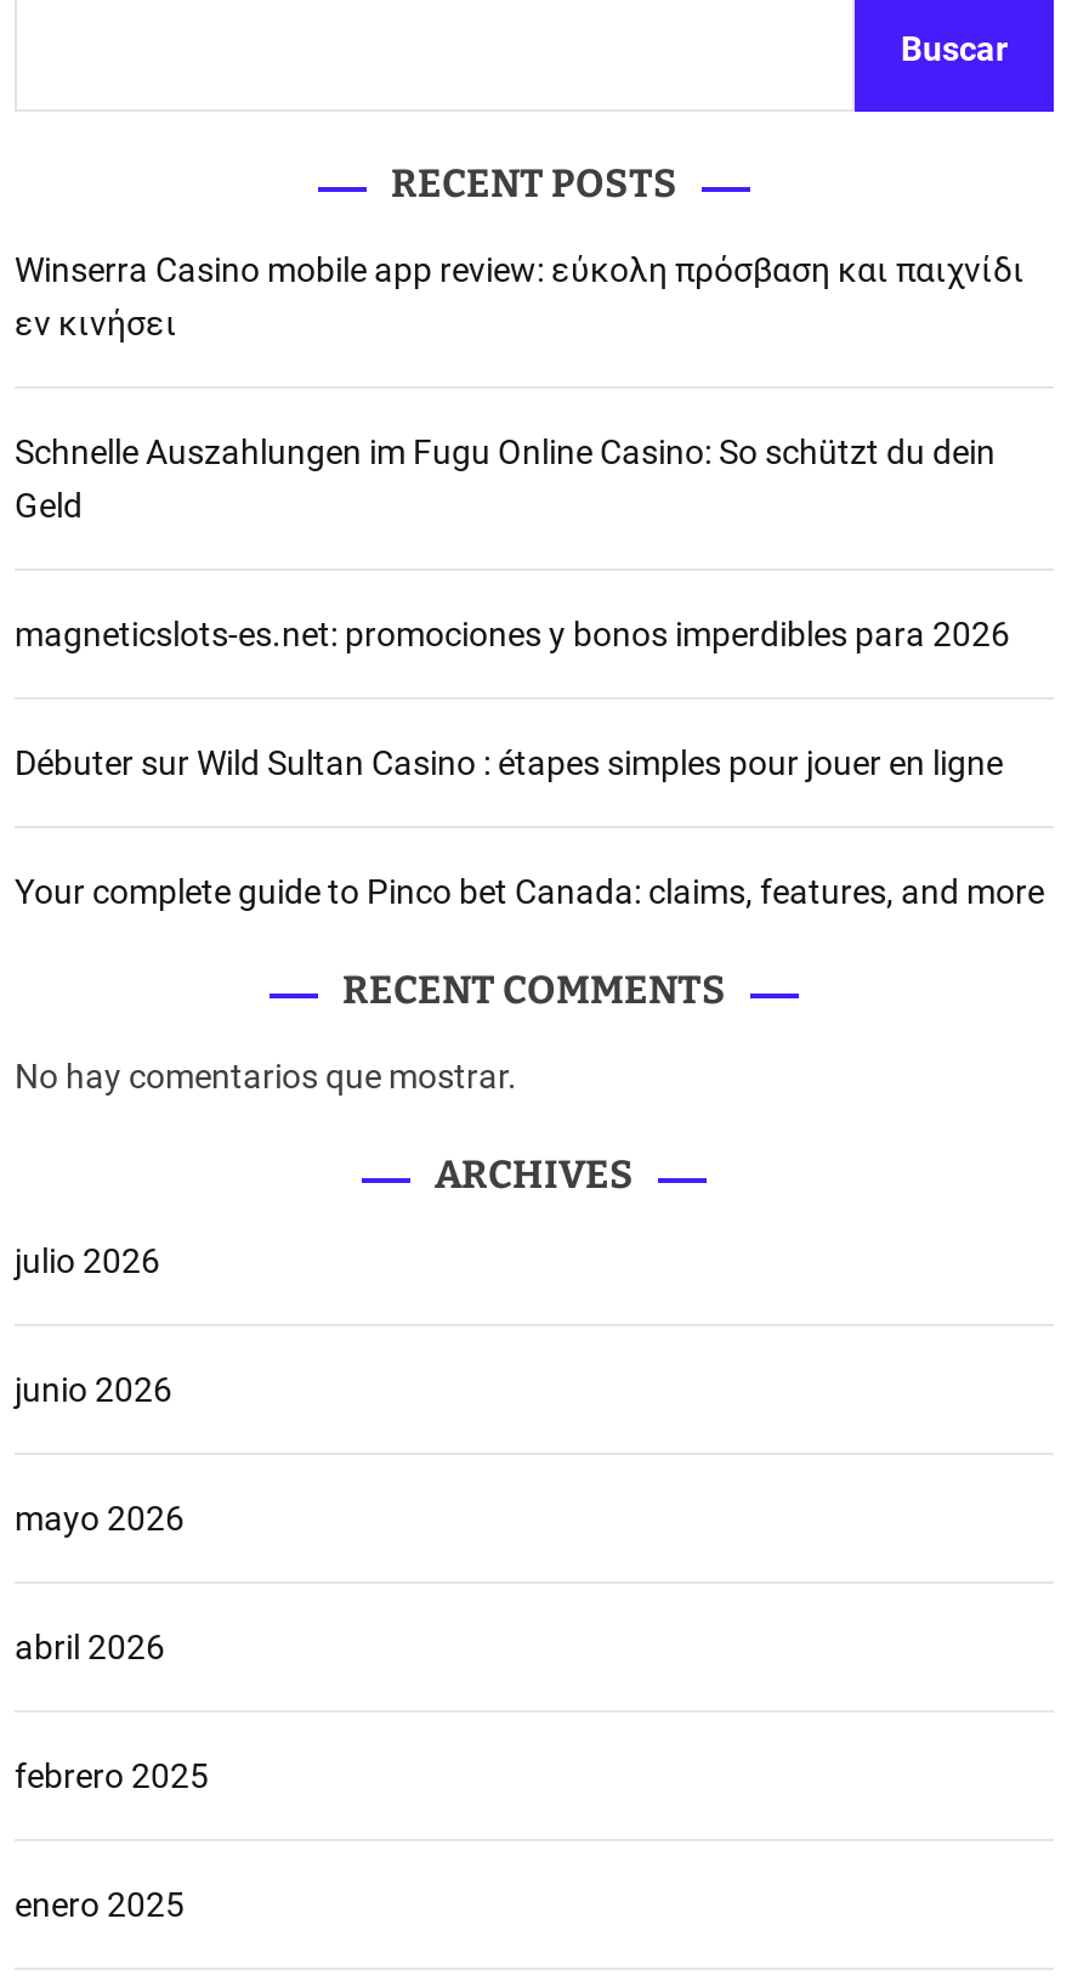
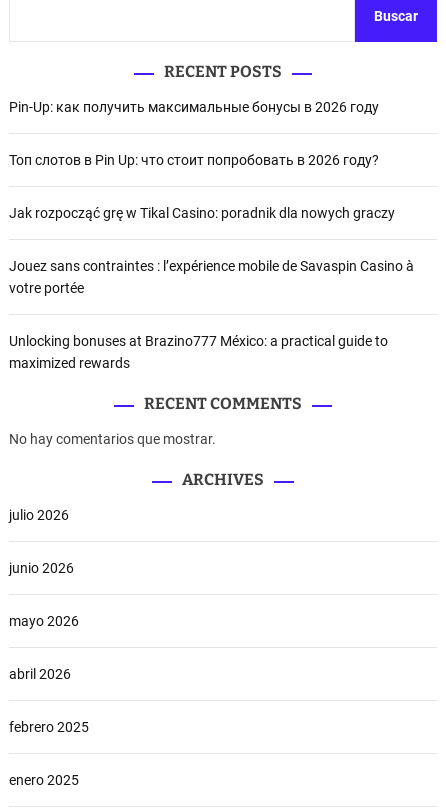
[15,251,1025,343] Winserra Casino mobile app review: εύκολη πρόσβαση και παιχνίδι | εν κινήσει -> [9,99,379,115] Pin-Up: как получить максимальные бонусы в 2026 году
[15,433,996,525] Schnelle Auszahlungen im Fugu Online Casino: So schützt du dein | Geld -> [9,152,379,168] Топ слотов в Pin Up: что стоит попробовать в 2026 году?
[15,615,1010,654] magneticslots-es.net: promociones y bonos imperdibles para 2026 -> [9,205,395,221] Jak rozpocząć grę w Tikal Casino: poradnik dla nowych graczy
[15,744,1003,783] Débuter sur Wild Sultan Casino : étapes simples pour jouer en ligne -> [9,258,414,296] Jouez sans contraintes : l’expérience mobile de Savaspin Casino à | votre portée
[15,873,1044,912] Your complete guide to Pinco bet Canada: claims, features, and more -> [9,333,388,371] Unlocking bonuses at Brazino777 México: a practical guide to | maximized rewards

